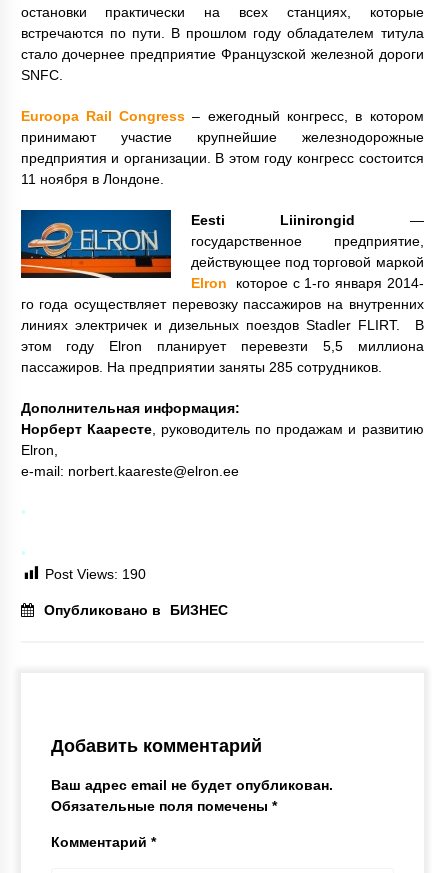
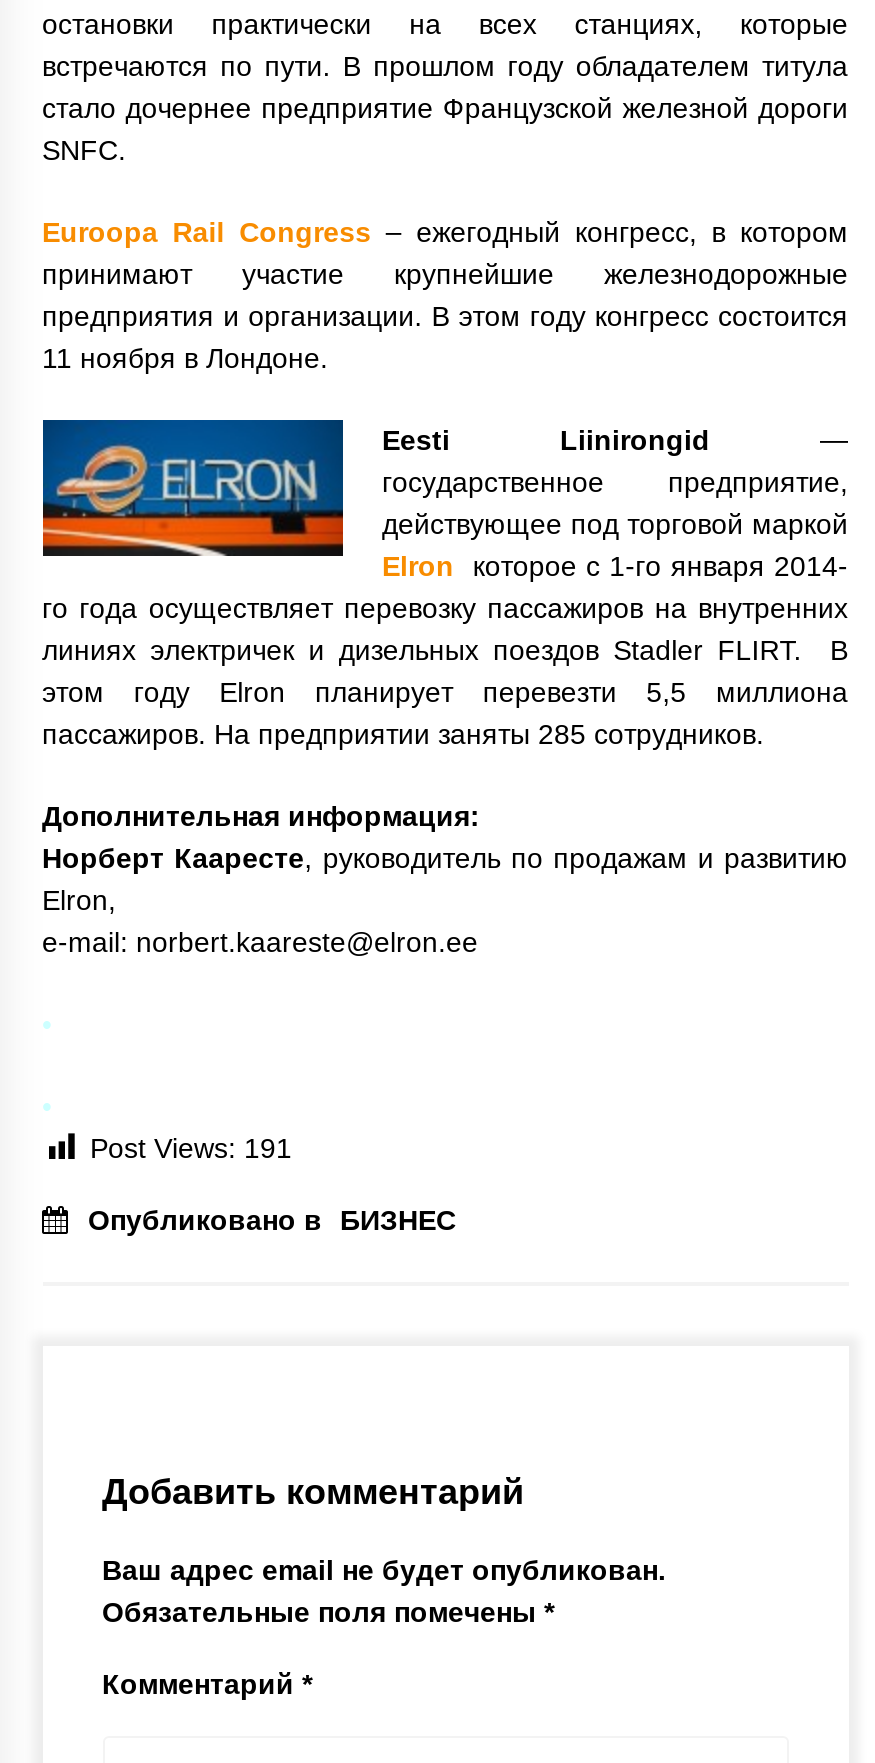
[44,566,145,582] Post Views: 190 -> [90,1132,292,1164] Post Views: 191

